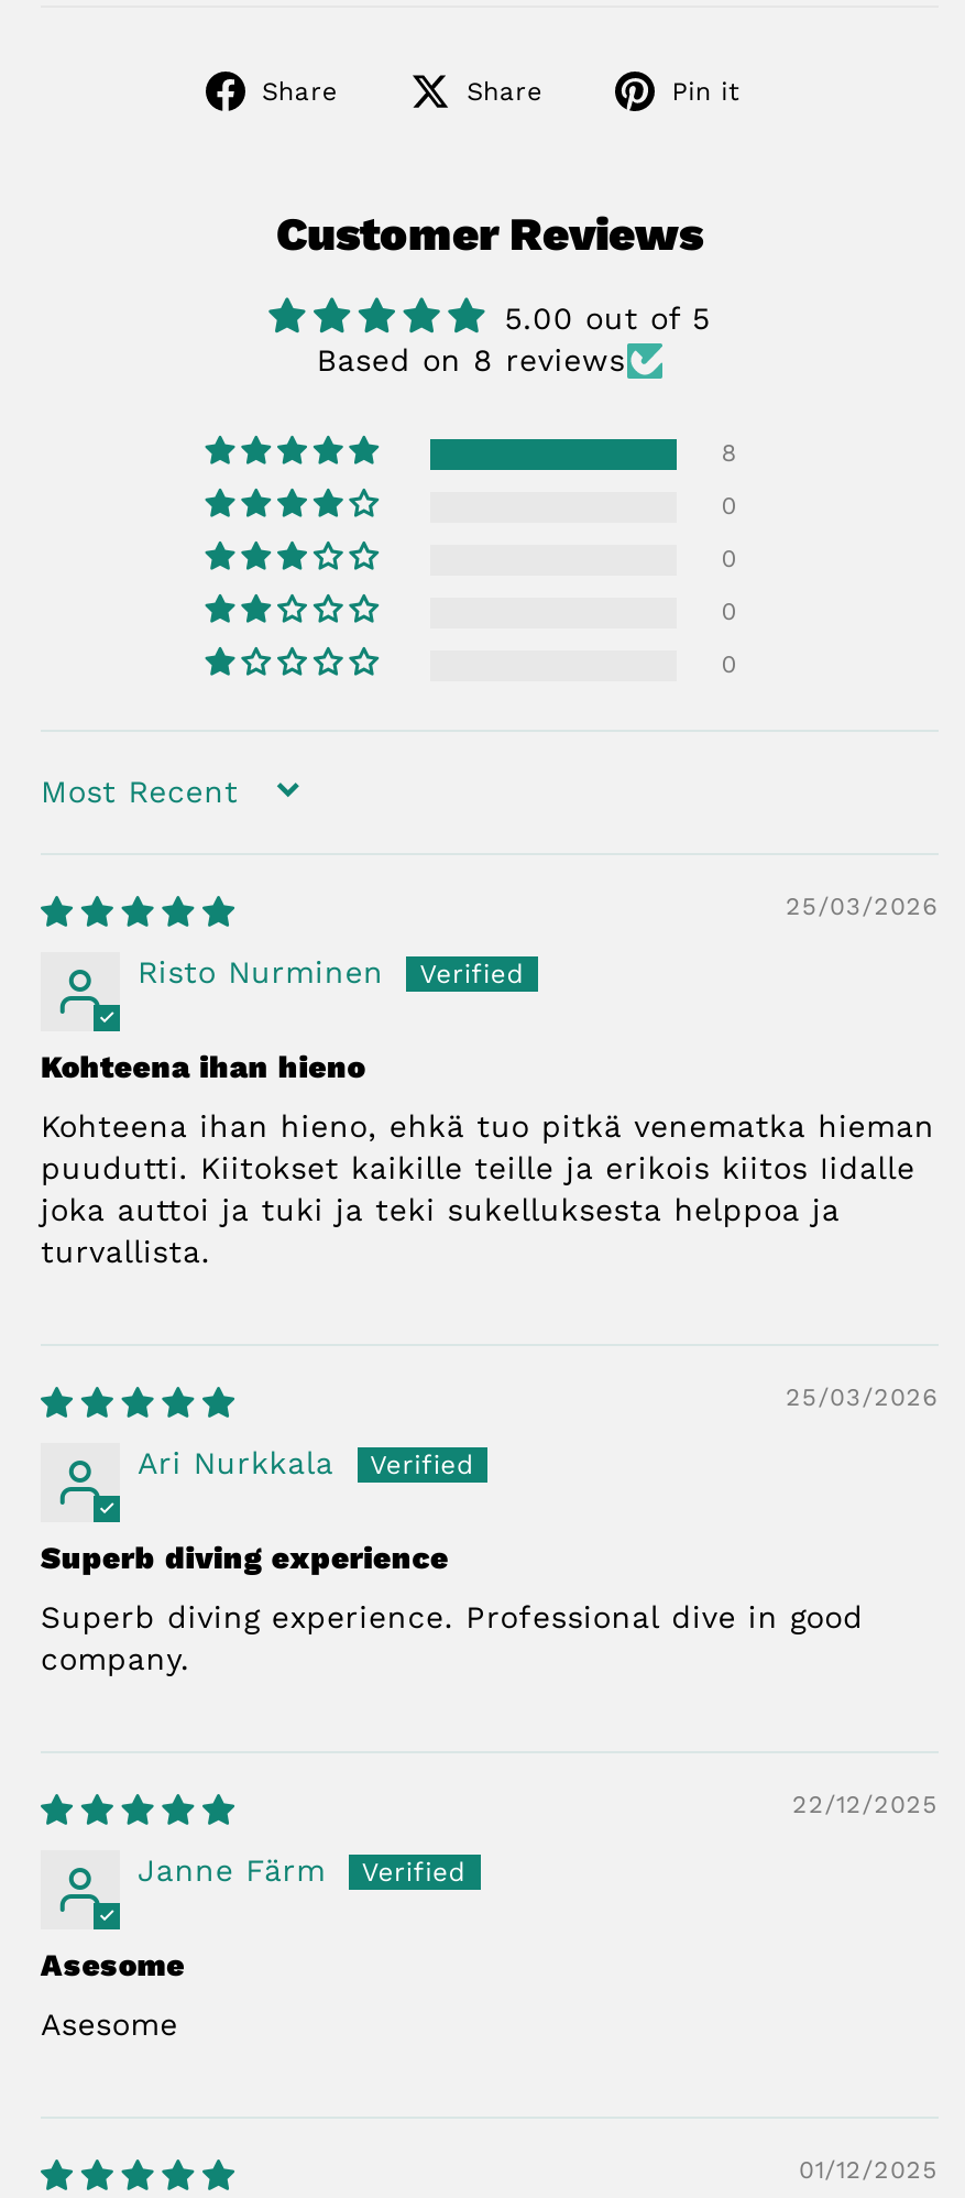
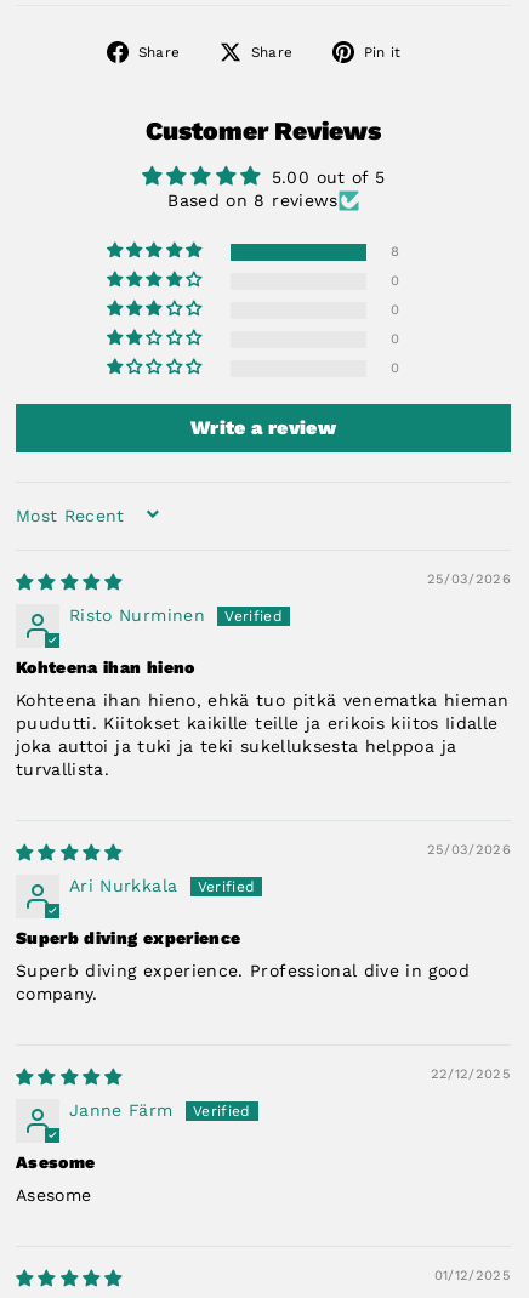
none -> [190,416,336,440] Write a review

